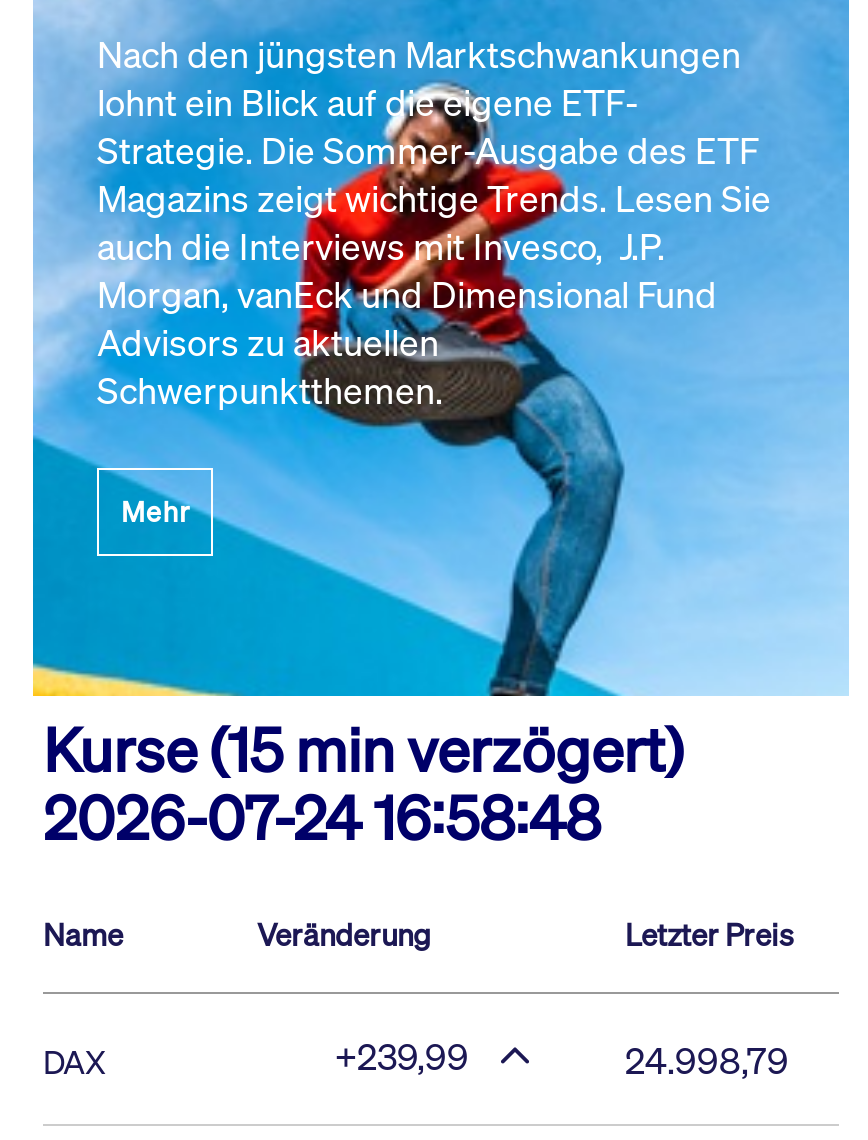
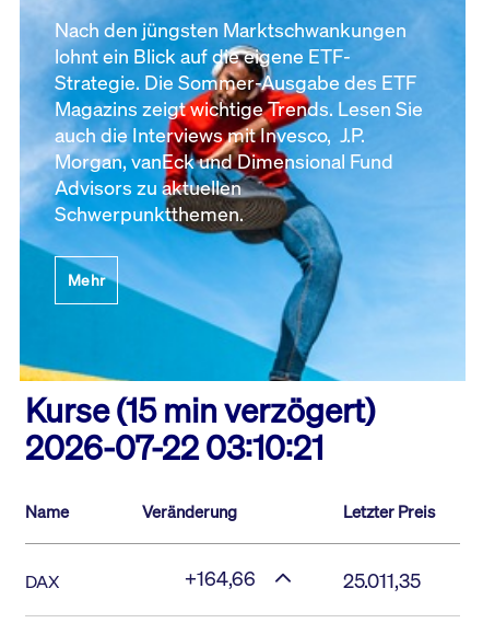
[43,778,601,858] 2026-07-24 16:58:48 -> [25,426,323,470] 2026-07-22 03:10:21
[335,1032,469,1080] +239,99 -> [185,565,256,591] +164,66
[625,1036,789,1084] 24.998,79 -> [343,567,421,593] 25.011,35

